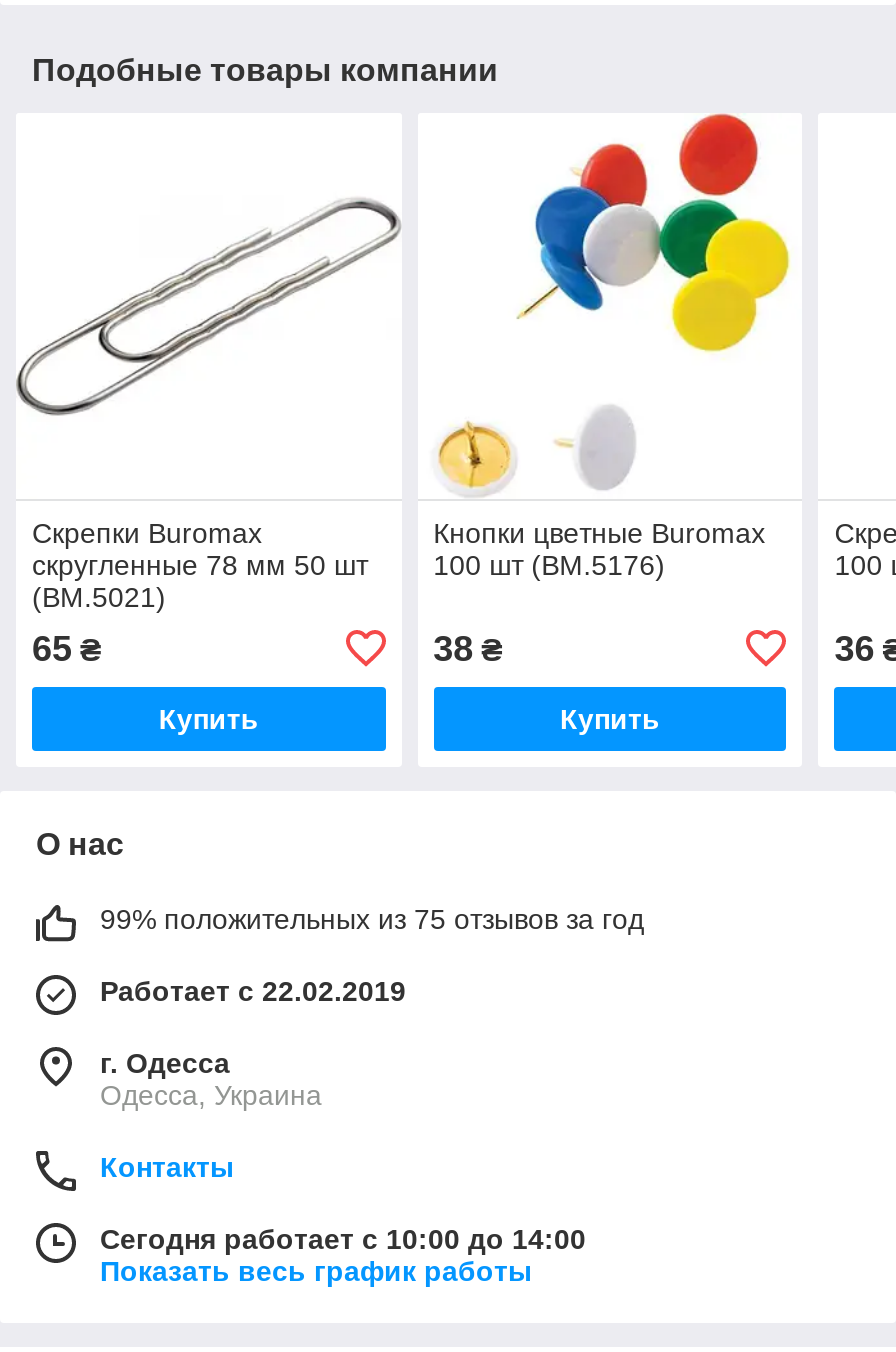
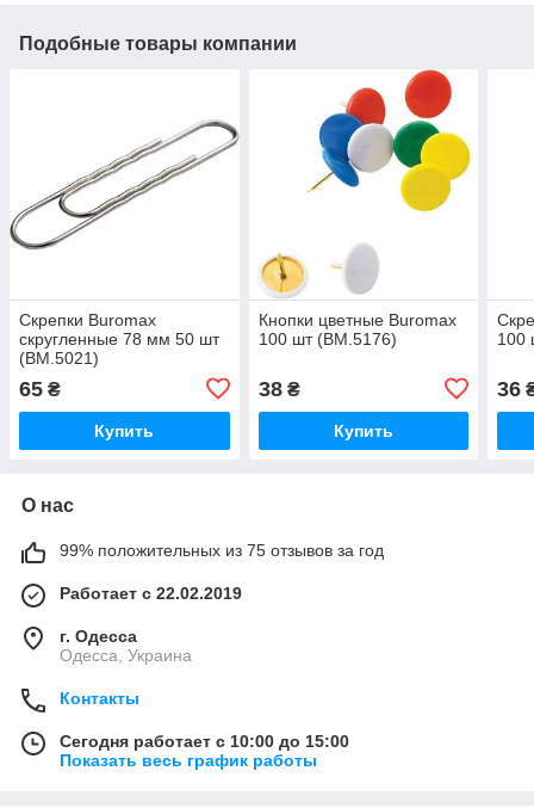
[100,1223,586,1255] Сегодня работает с 10:00 до 14:00 -> [60,731,349,750] Сегодня работает с 10:00 до 15:00

